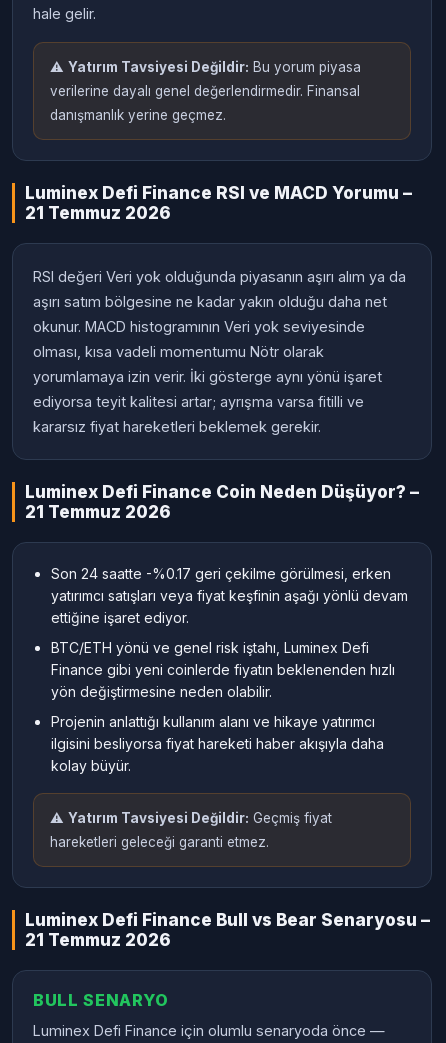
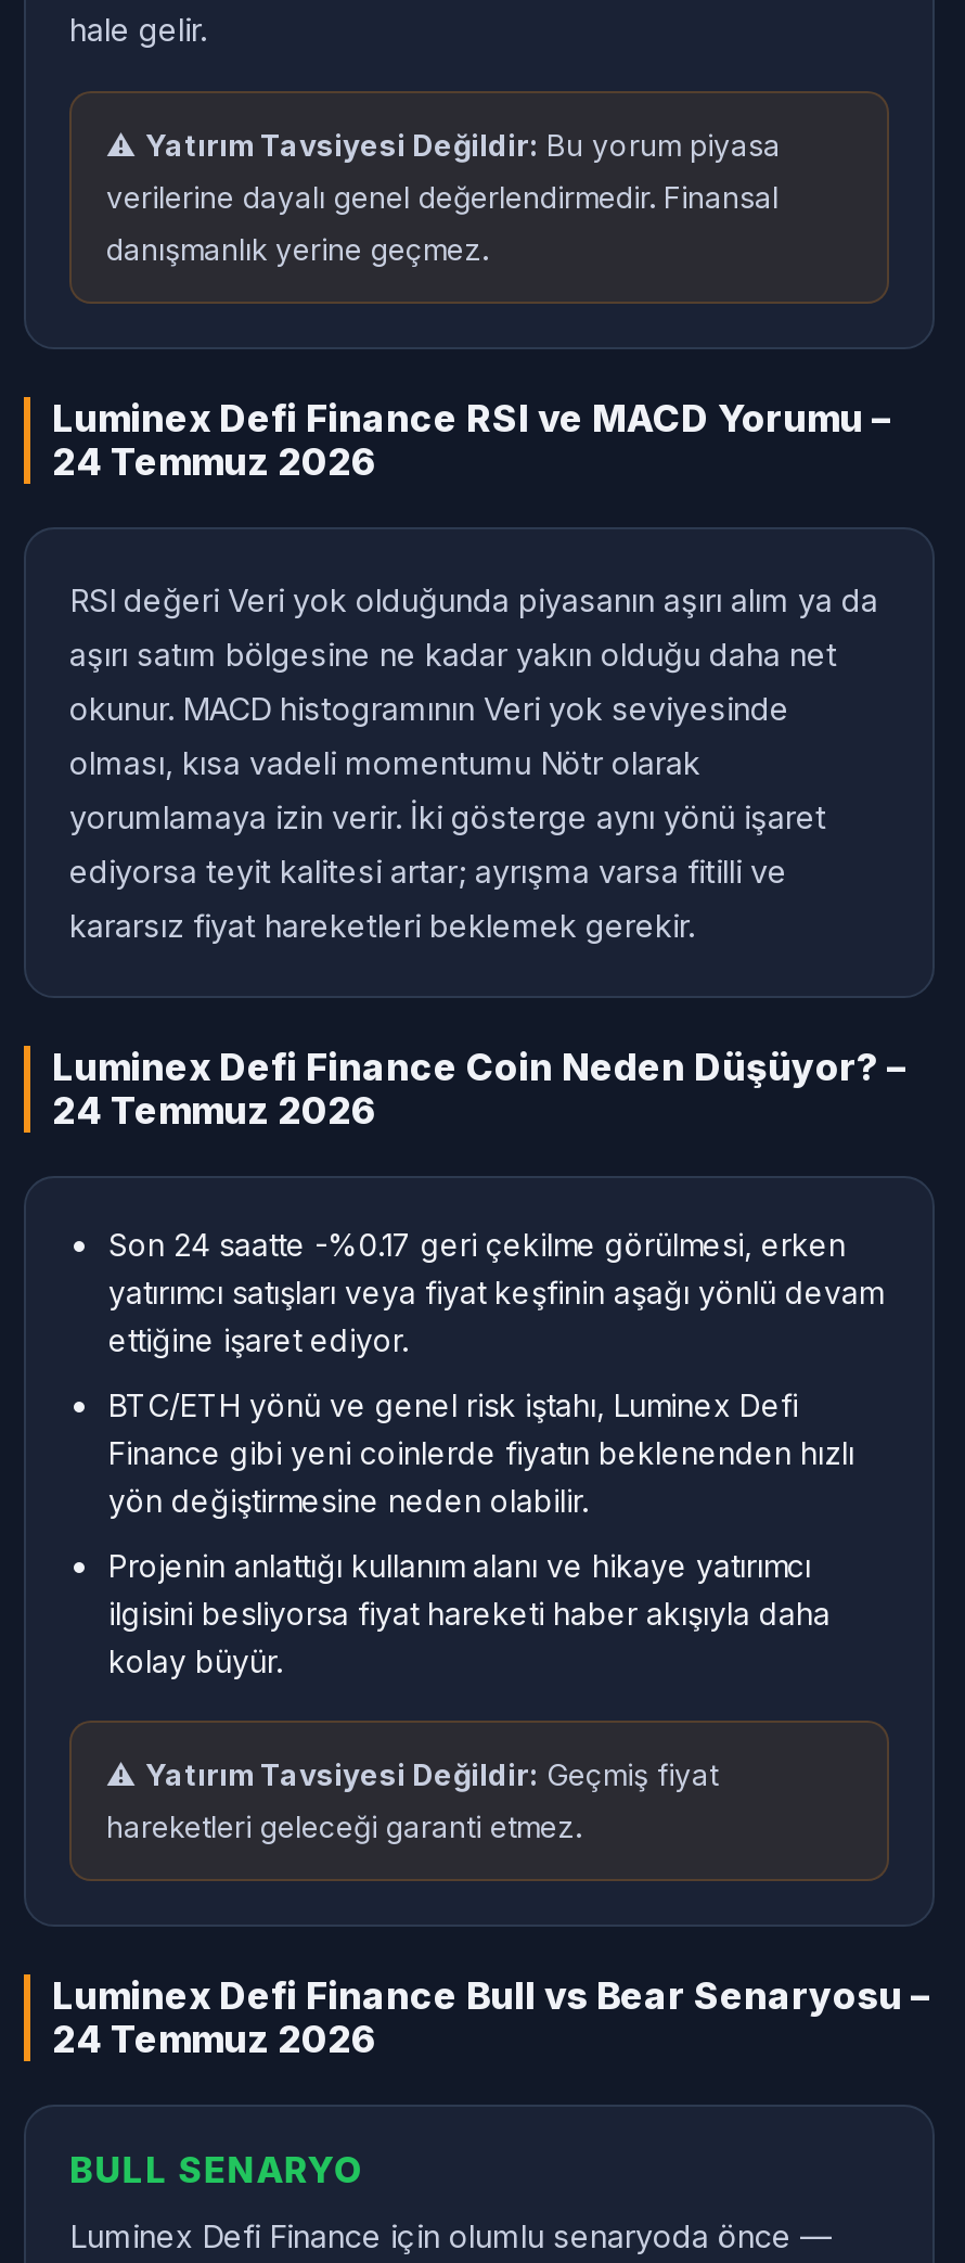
[25,203,171,223] 21 Temmuz 2026 -> [52,440,377,484] 24 Temmuz 2026
[25,502,171,522] 21 Temmuz 2026 -> [52,1089,377,1133] 24 Temmuz 2026
[25,930,171,950] 21 Temmuz 2026 -> [52,2018,377,2061] 24 Temmuz 2026

